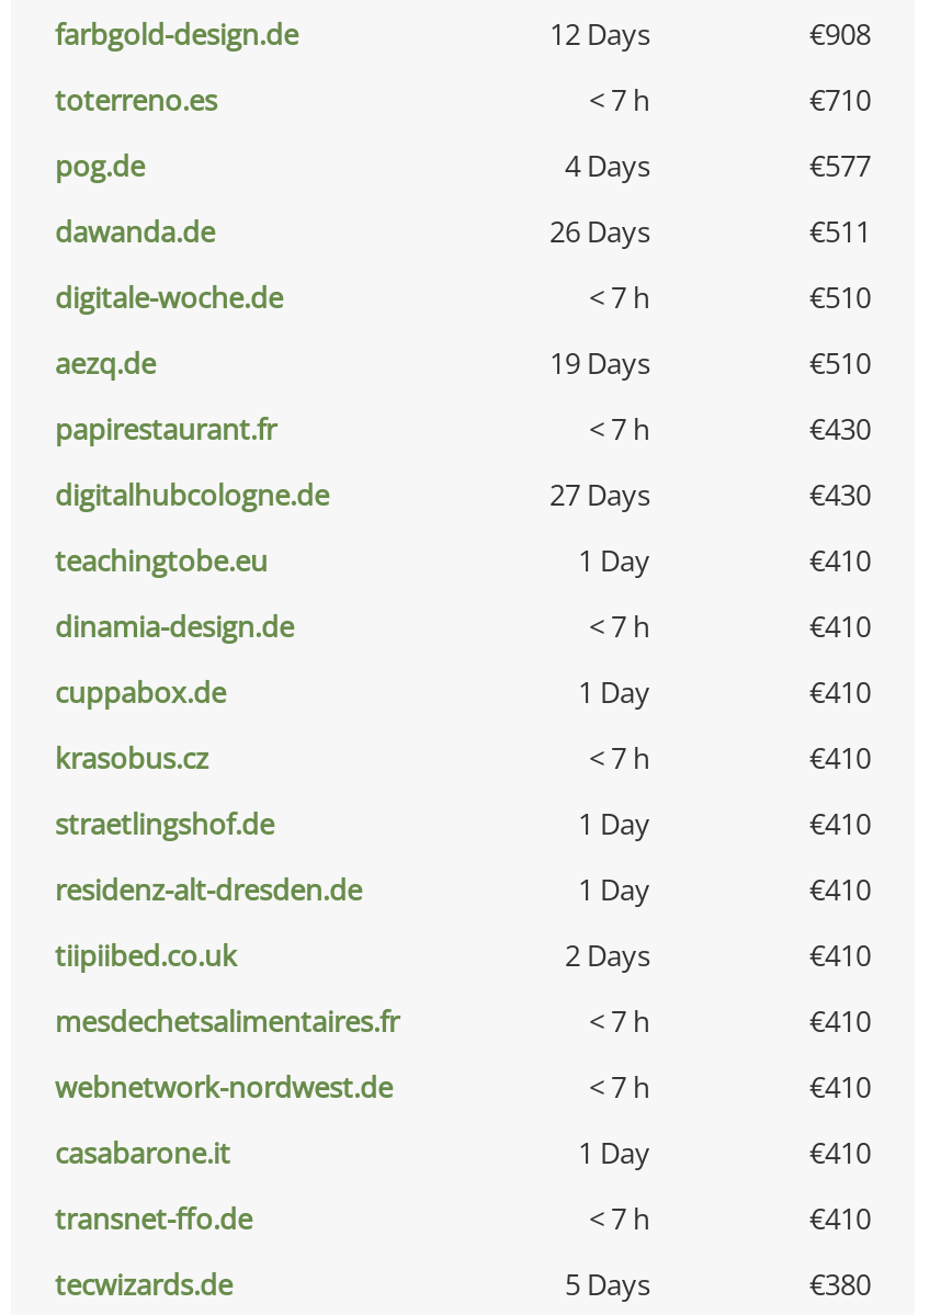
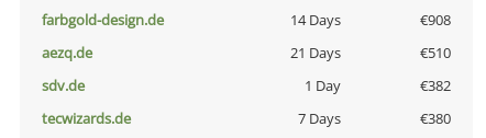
[549,14,650,54] 12 Days -> [290,10,340,30] 14 Days
[55,80,871,317] toterreno.es | < 7 h | €710 | pog.de | 4 Days | €577 | dawanda.de | 26 Days | €511 | digitale-woche.de | < 7 h | €510 -> none
[549,343,650,383] 19 Days -> [290,43,340,62] 21 Days
[55,409,871,580] papirestaurant.fr | < 7 h | €430 | digitalhubcologne.de | 27 Days | €430 | teachingtobe.eu -> [42,76,85,95] sdv.de
[55,541,871,1238] €410 | dinamia-design.de | < 7 h | €410 | cuppabox.de | 1 Day | €410 | krasobus.cz | < 7 h | €410 | straetlingshof.de | 1 Day | €410 | residenz-alt-dresden.de | 1 Day | €410 | tiipiibed.co.uk | 2 Days | €410 | mesdechetsalimentaires.fr | < 7 h | €410 | webnetwork-nordwest.de | < 7 h | €410 | casabarone.it | 1 Day | €410 | transnet-ffo.de | < 7 h | €410 -> [420,76,451,95] €382
[565,1265,650,1304] 5 Days -> [297,108,340,128] 7 Days

